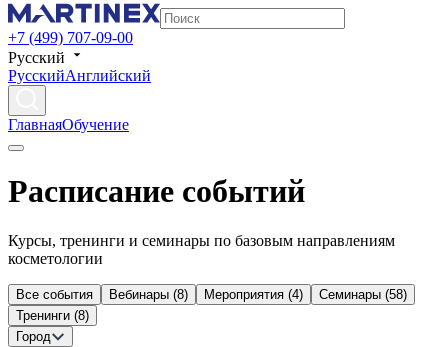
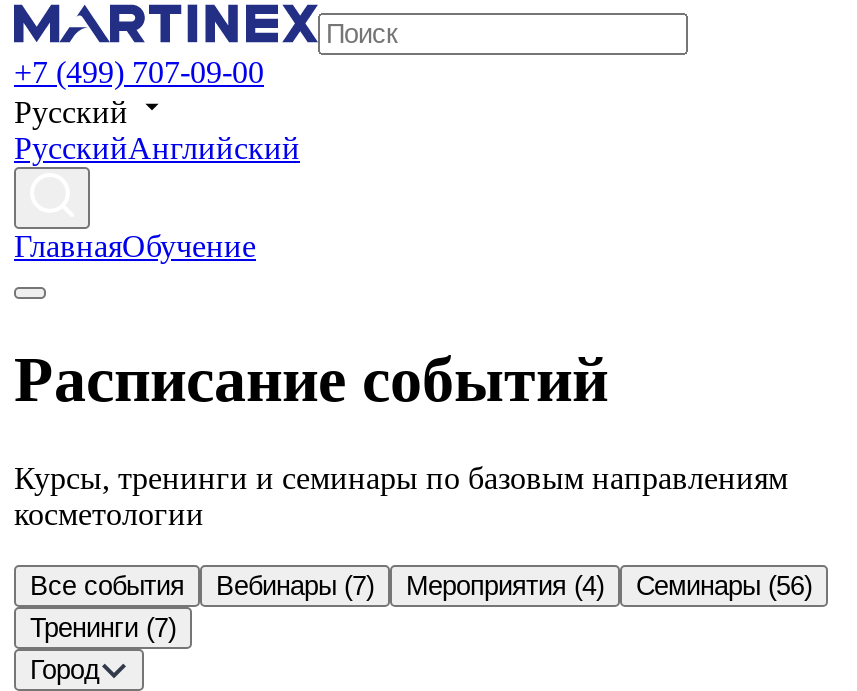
[109,287,188,302] Вебинары (8) -> [216,571,374,601] Вебинары (7)
[319,287,407,302] Семинары (58) -> [636,571,812,601] Семинары (56)
[16,308,89,323] Тренинги (8) -> [30,613,176,643] Тренинги (7)

